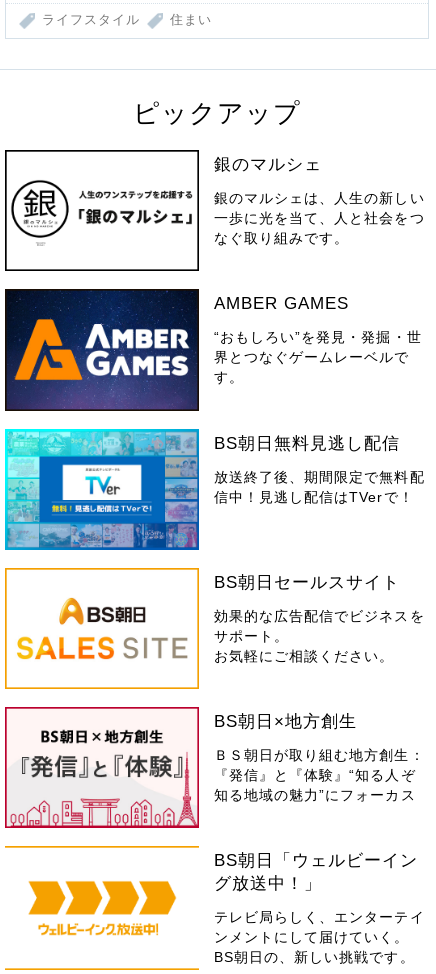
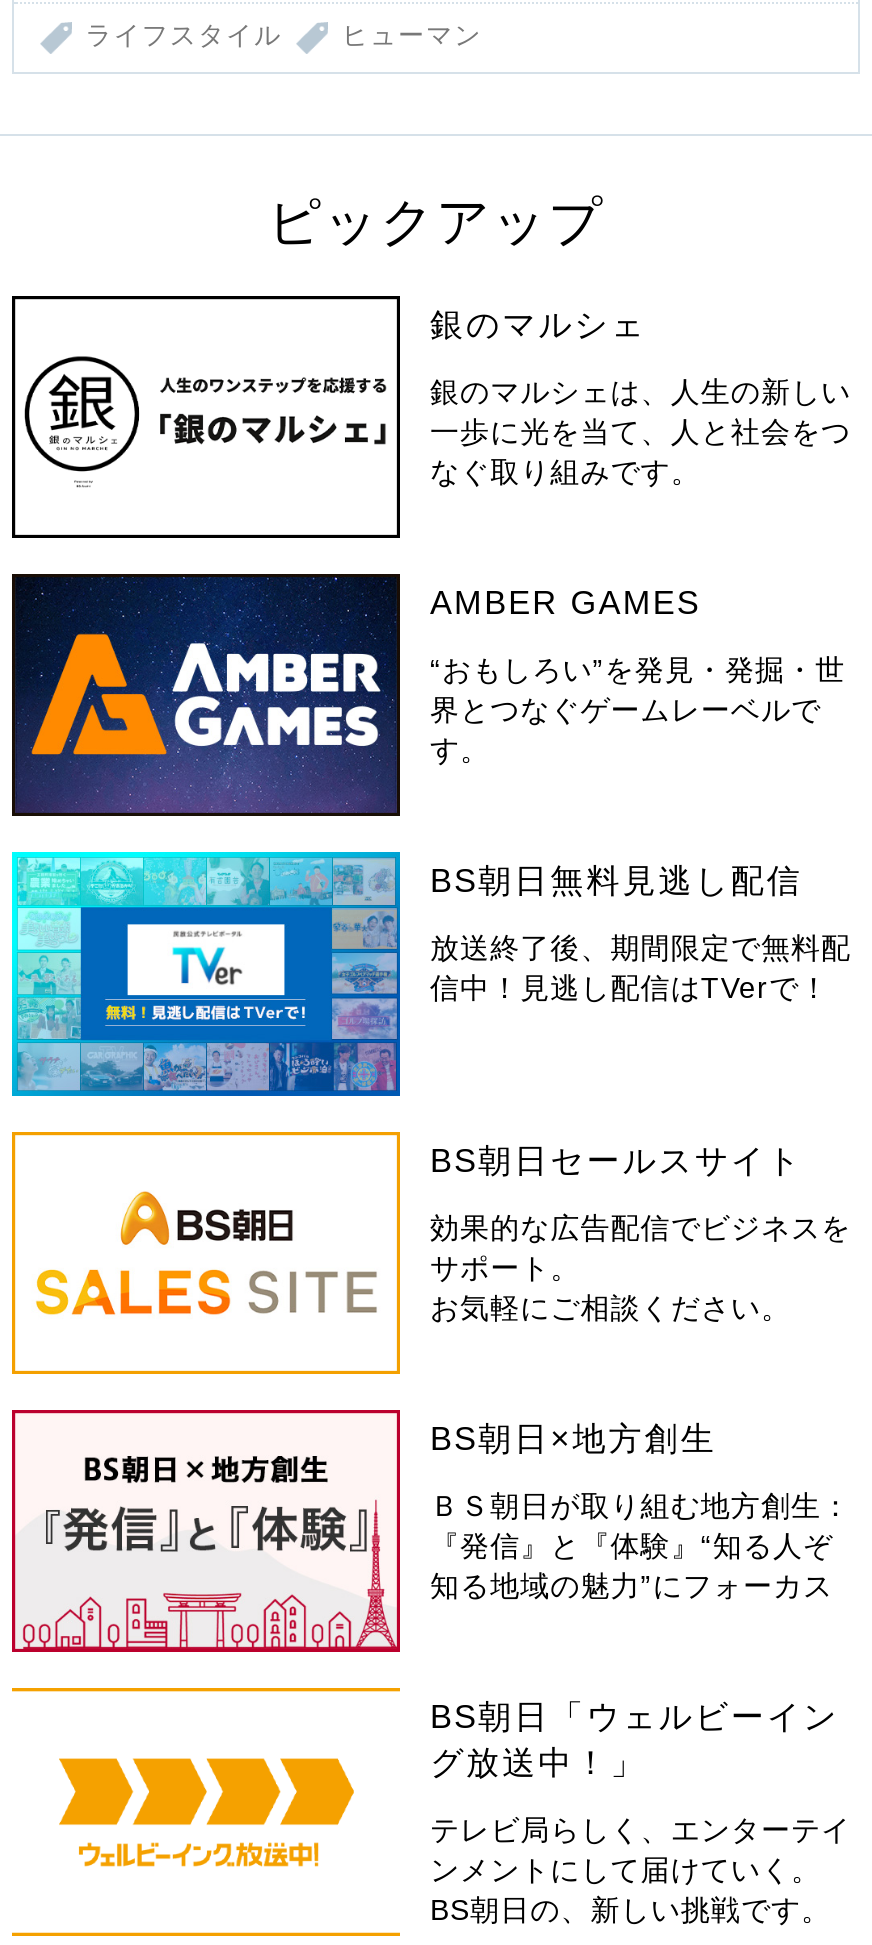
[170,12,212,27] 住まい -> [342,21,482,51] ヒューマン

